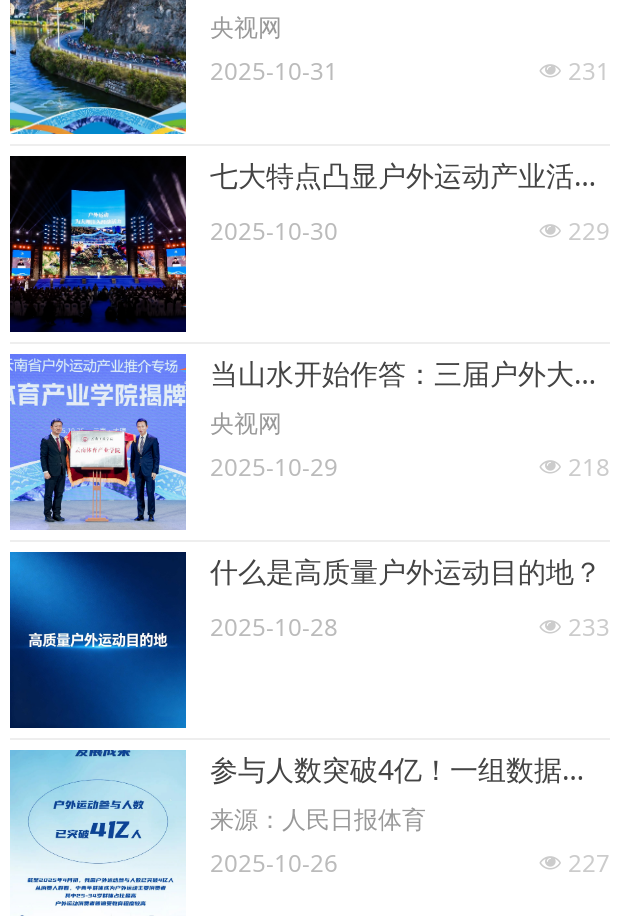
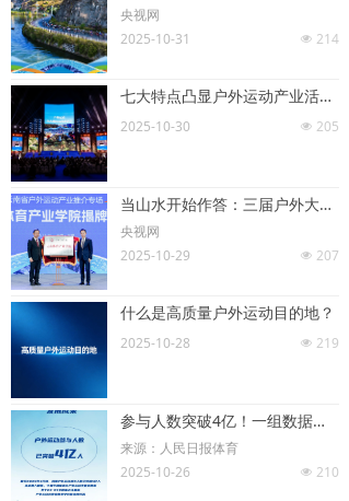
[538,54,610,88] 넶 231 -> [300,30,339,48] 넶 214
[538,214,610,248] 넶 229 -> [300,117,339,136] 넶 205
[538,450,610,484] 넶 218 -> [300,246,339,265] 넶 207
[538,610,610,644] 넶 233 -> [300,334,339,352] 넶 219
[538,846,610,880] 넶 227 -> [300,463,339,481] 넶 210

